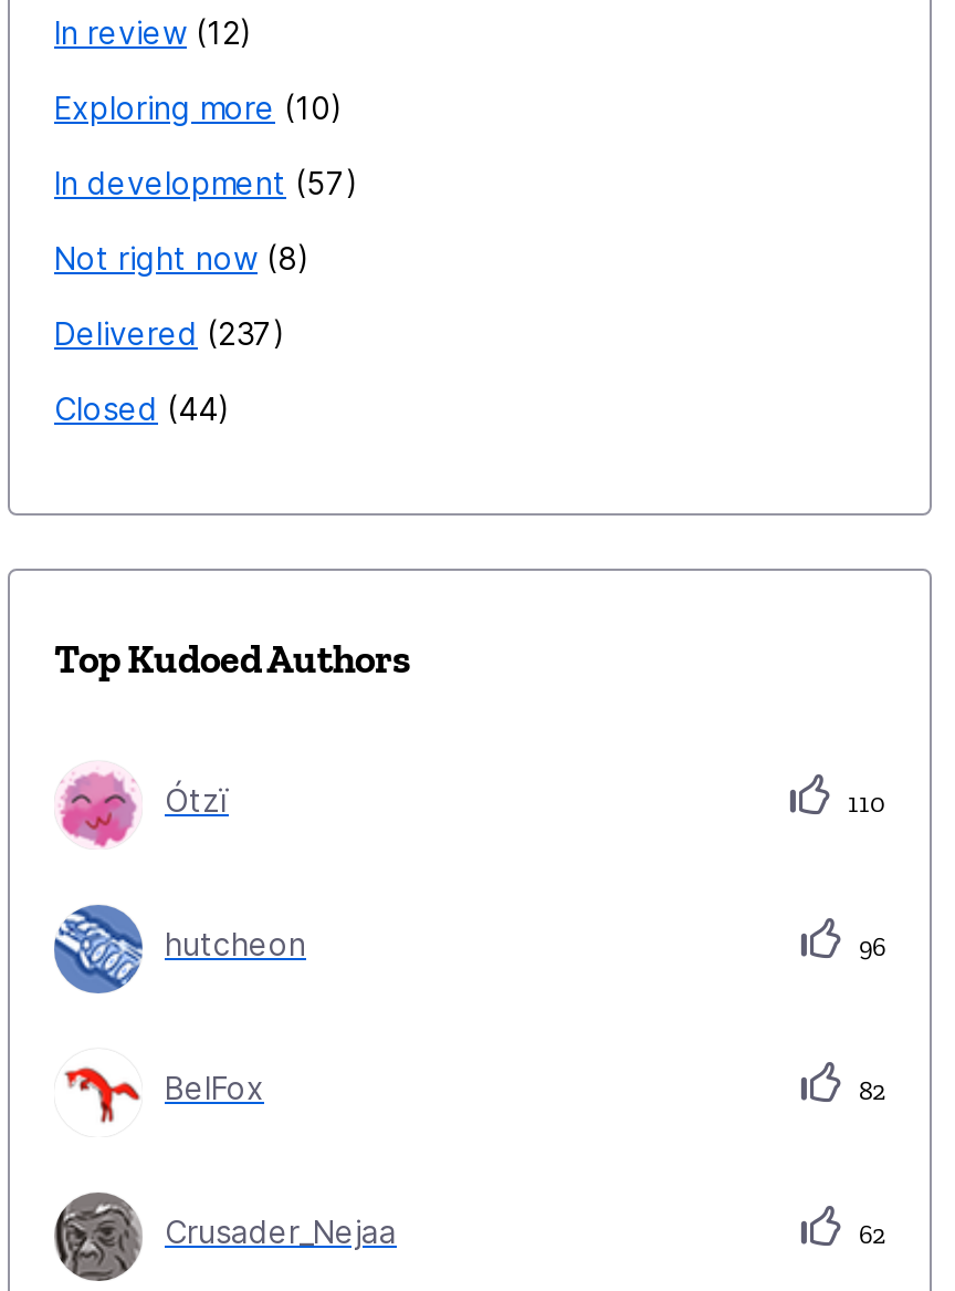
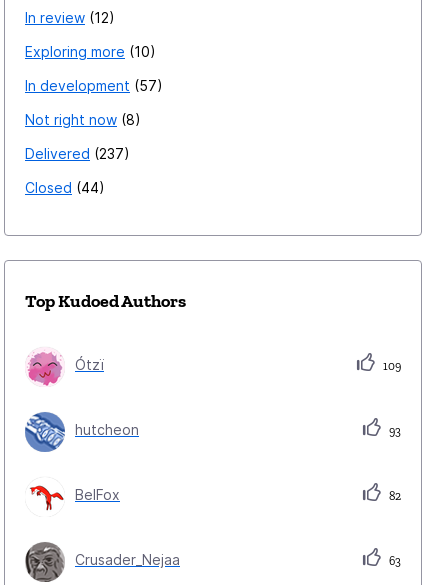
[841,788,885,819] 110 -> [380,359,401,373] 109
[852,932,885,963] 96 -> [386,424,401,438] 93
[852,1220,885,1251] 62 -> [386,554,401,568] 63

